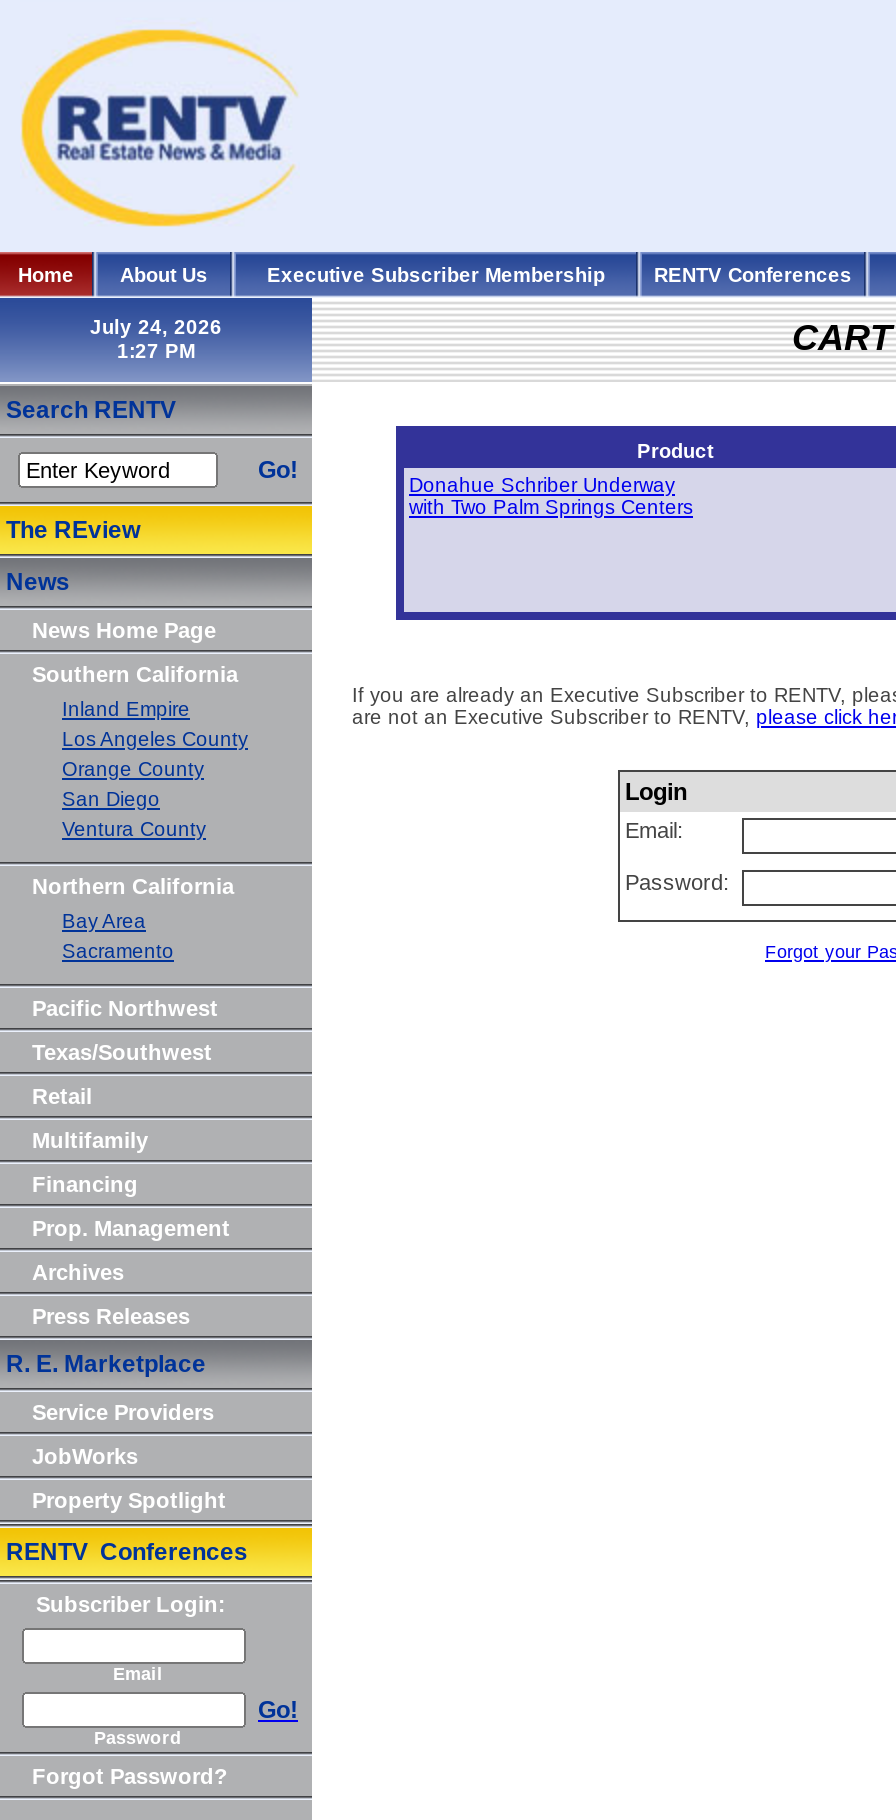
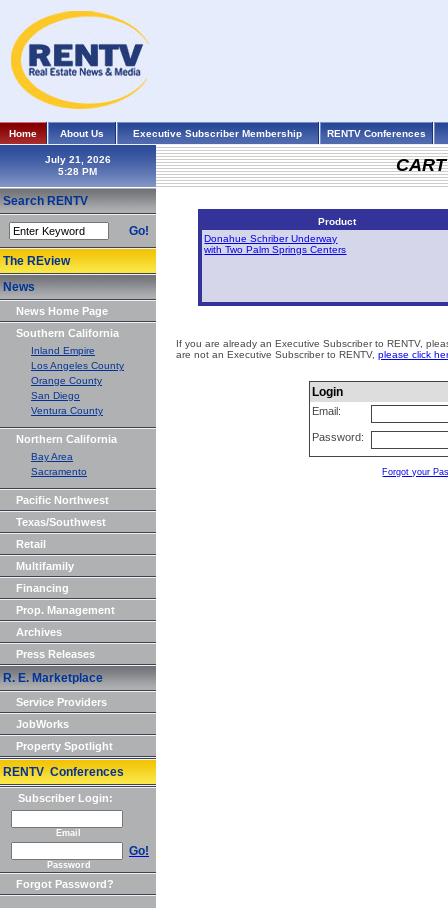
[90,316,222,338] July 24, 2026 -> [45,154,111,165] July 21, 2026

